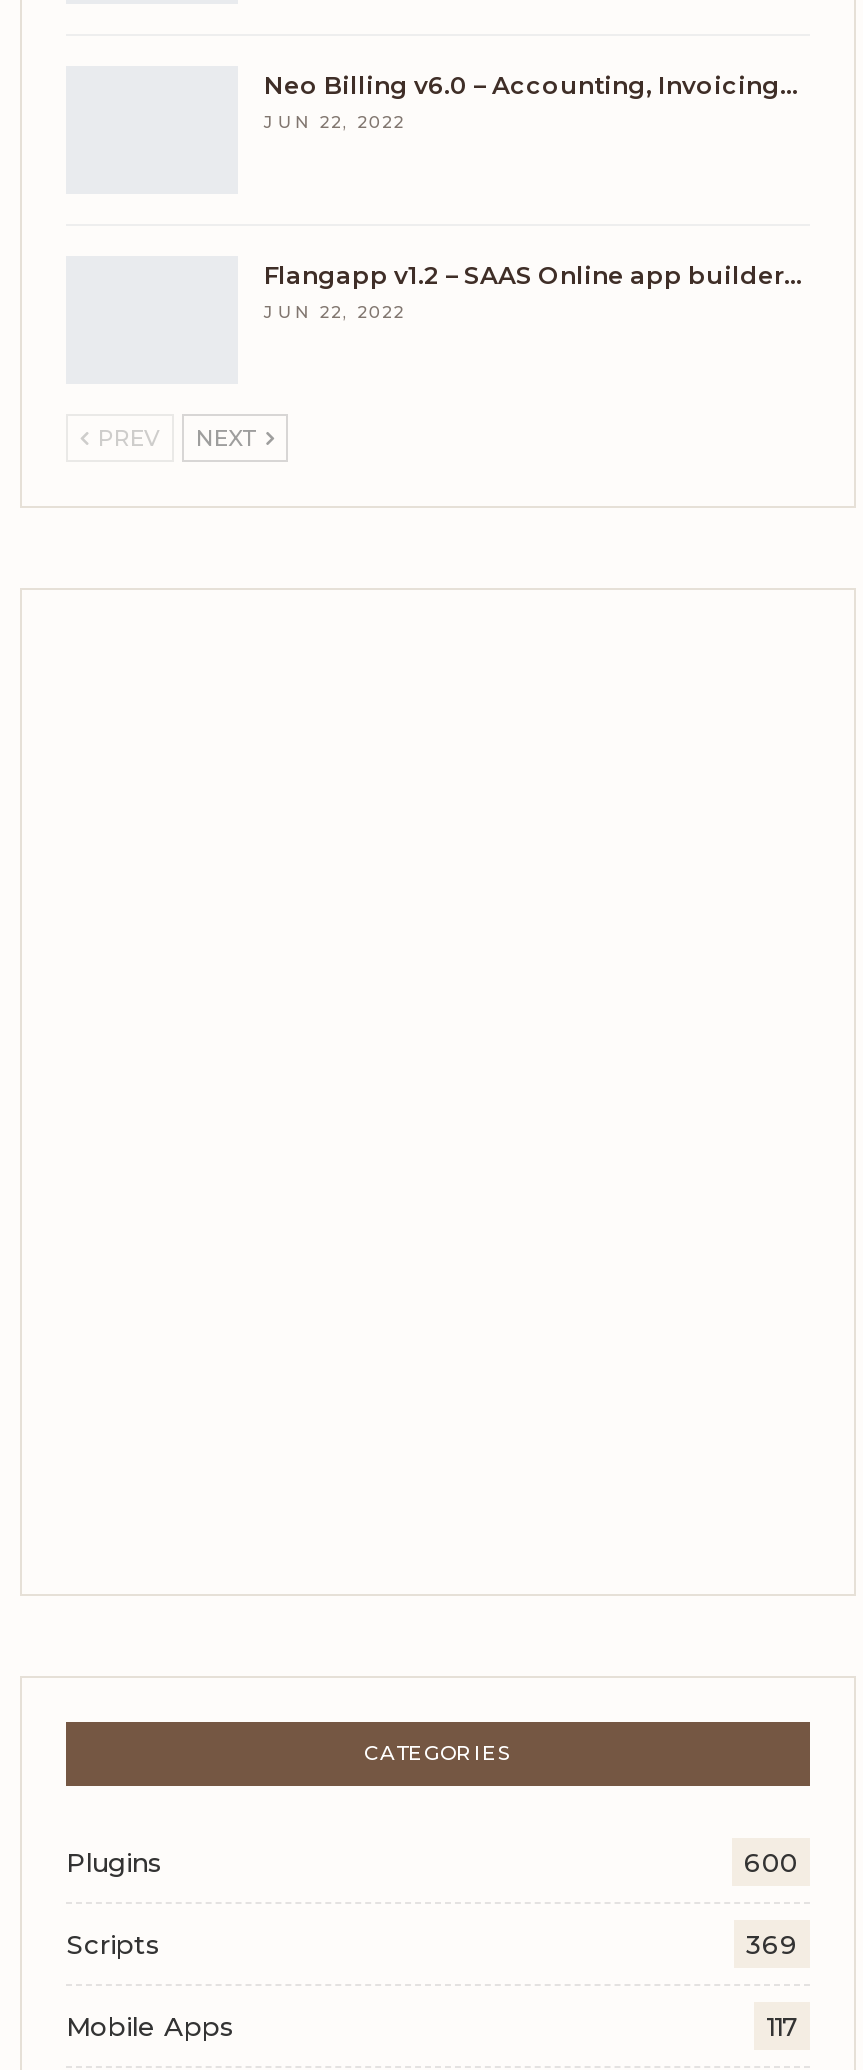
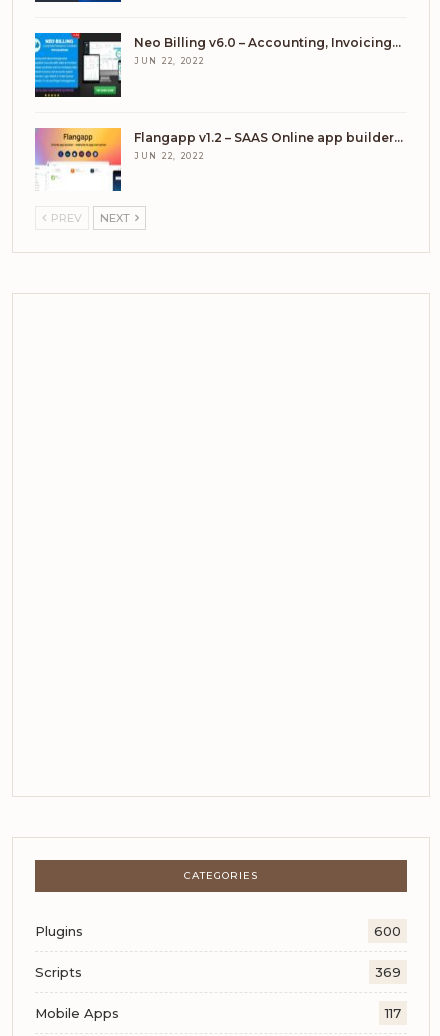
none -> [34,32,122,98] [image]
none -> [34,127,122,192] [image]

